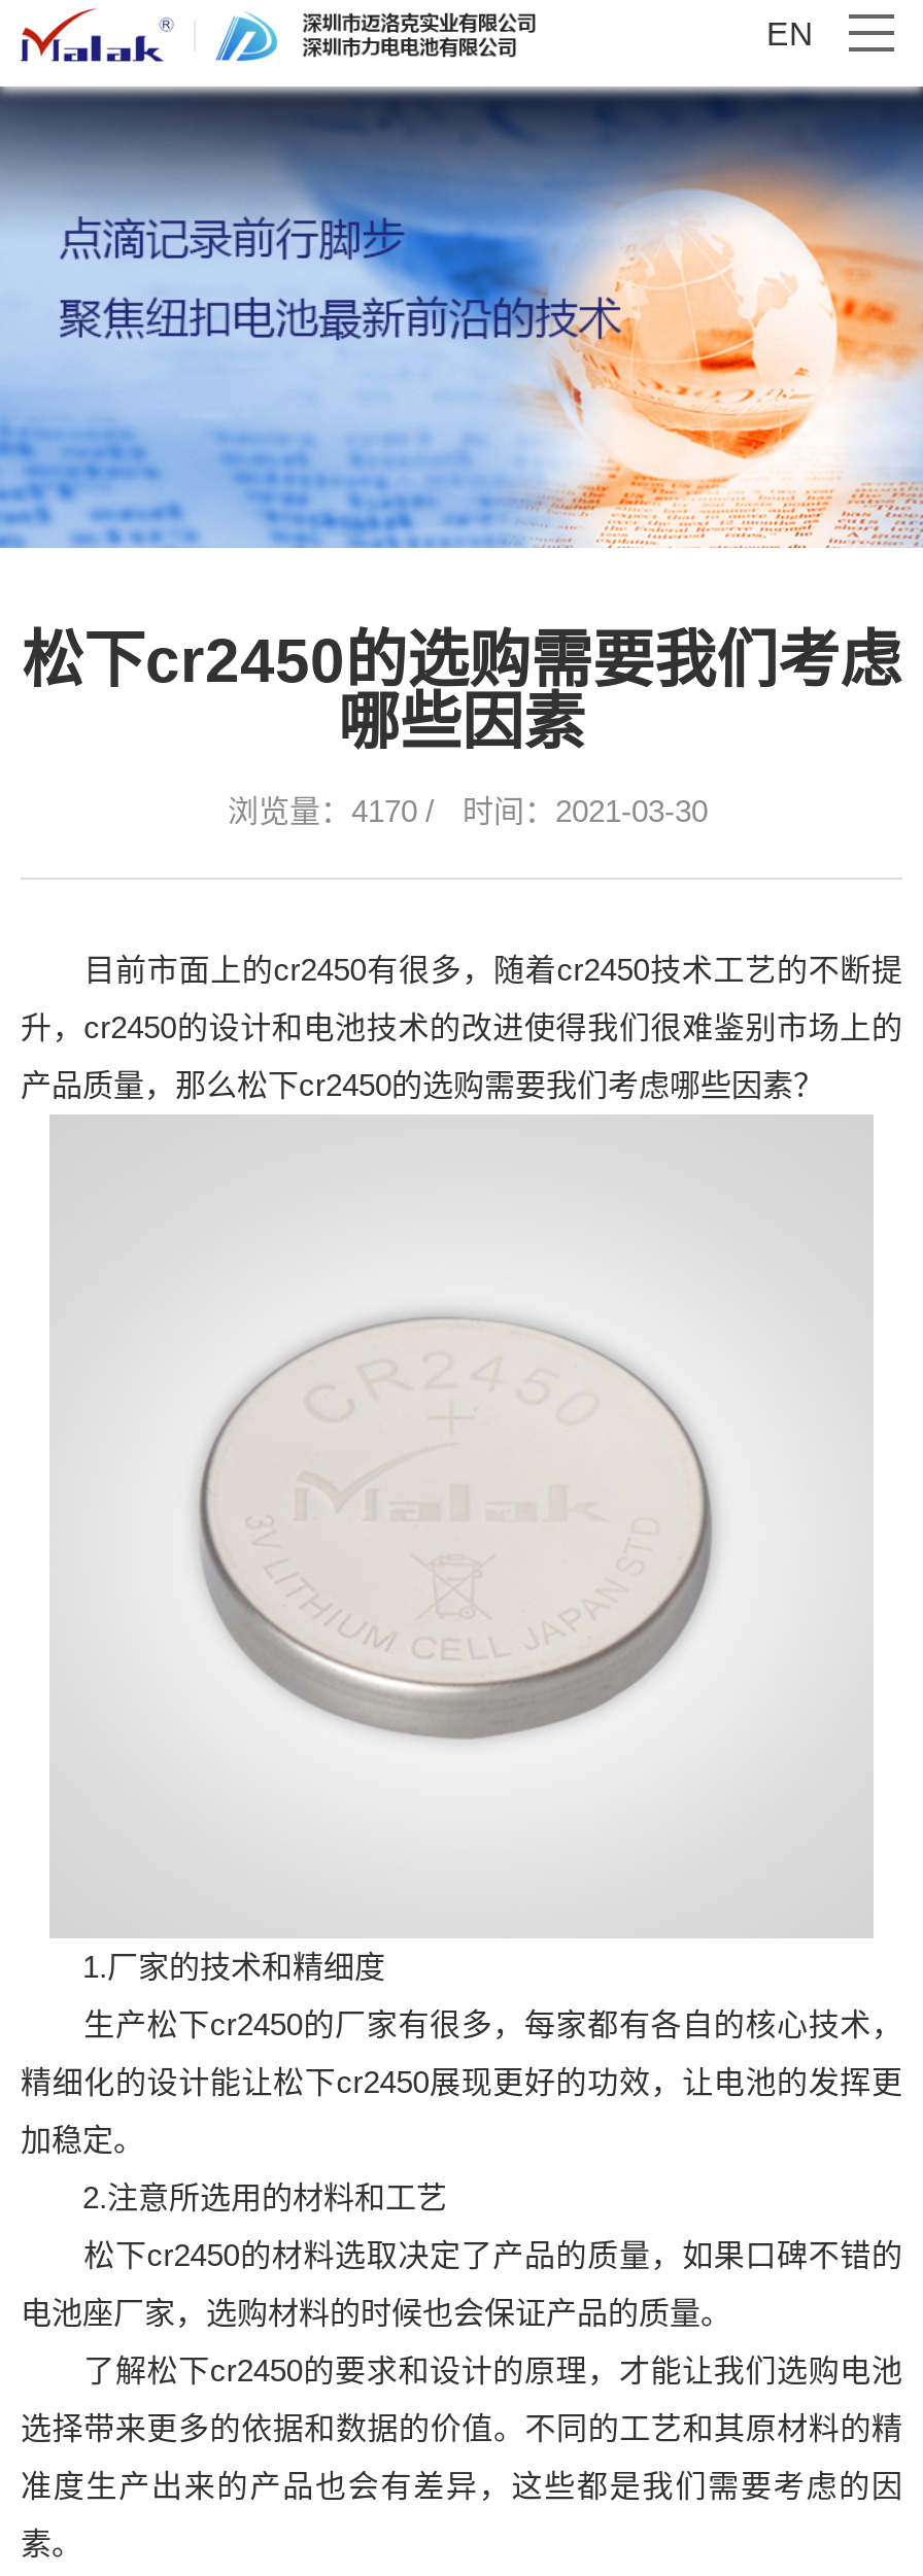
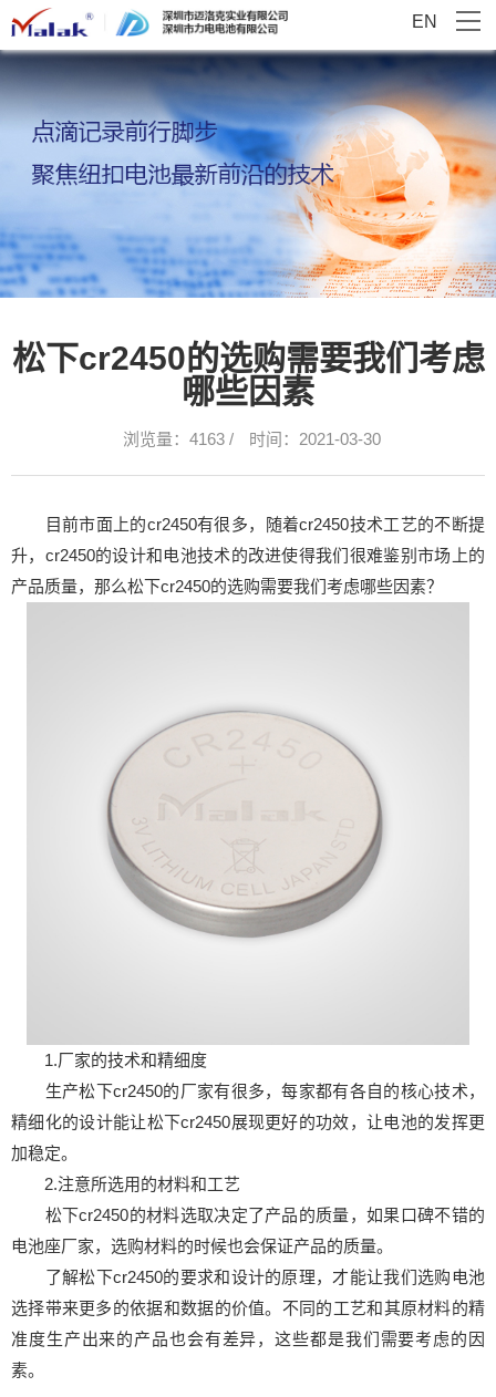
[228,793,708,828] 浏览量：4170 / 时间：2021-03-30 -> [122,430,380,448] 浏览量：4163 / 时间：2021-03-30

